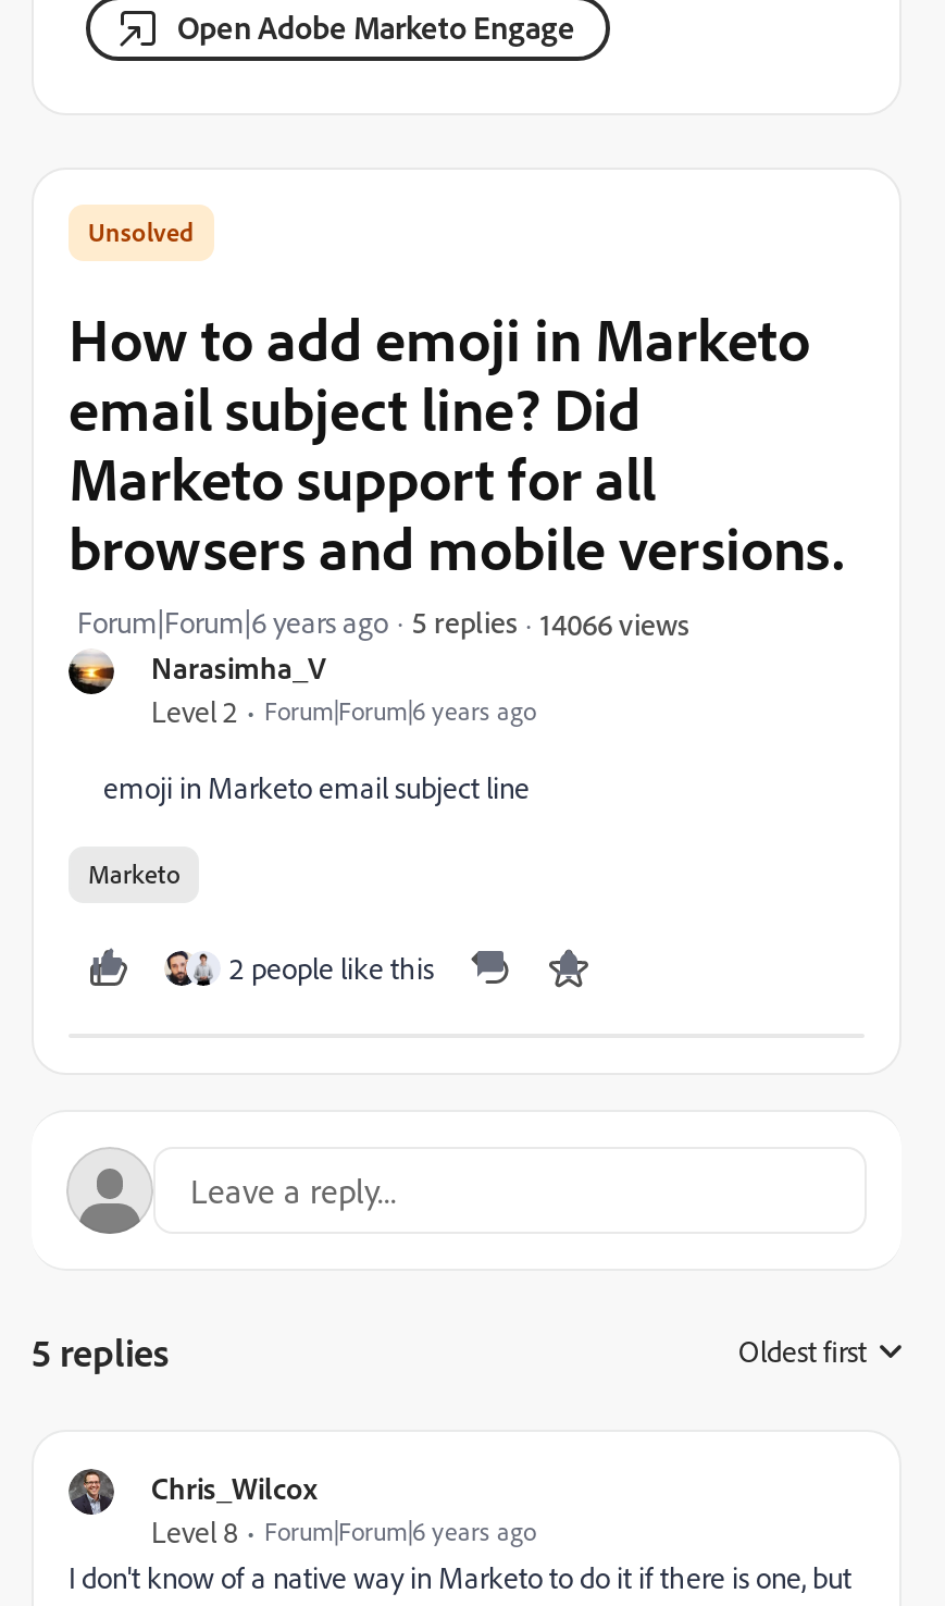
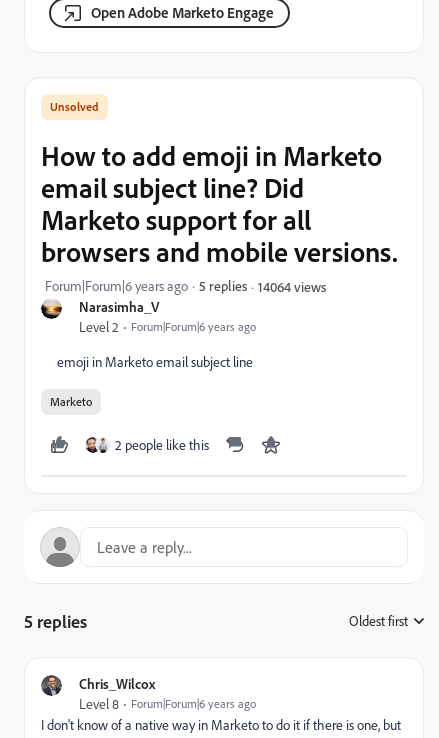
[540,604,688,641] 14066 views -> [258,277,326,294] 14064 views

